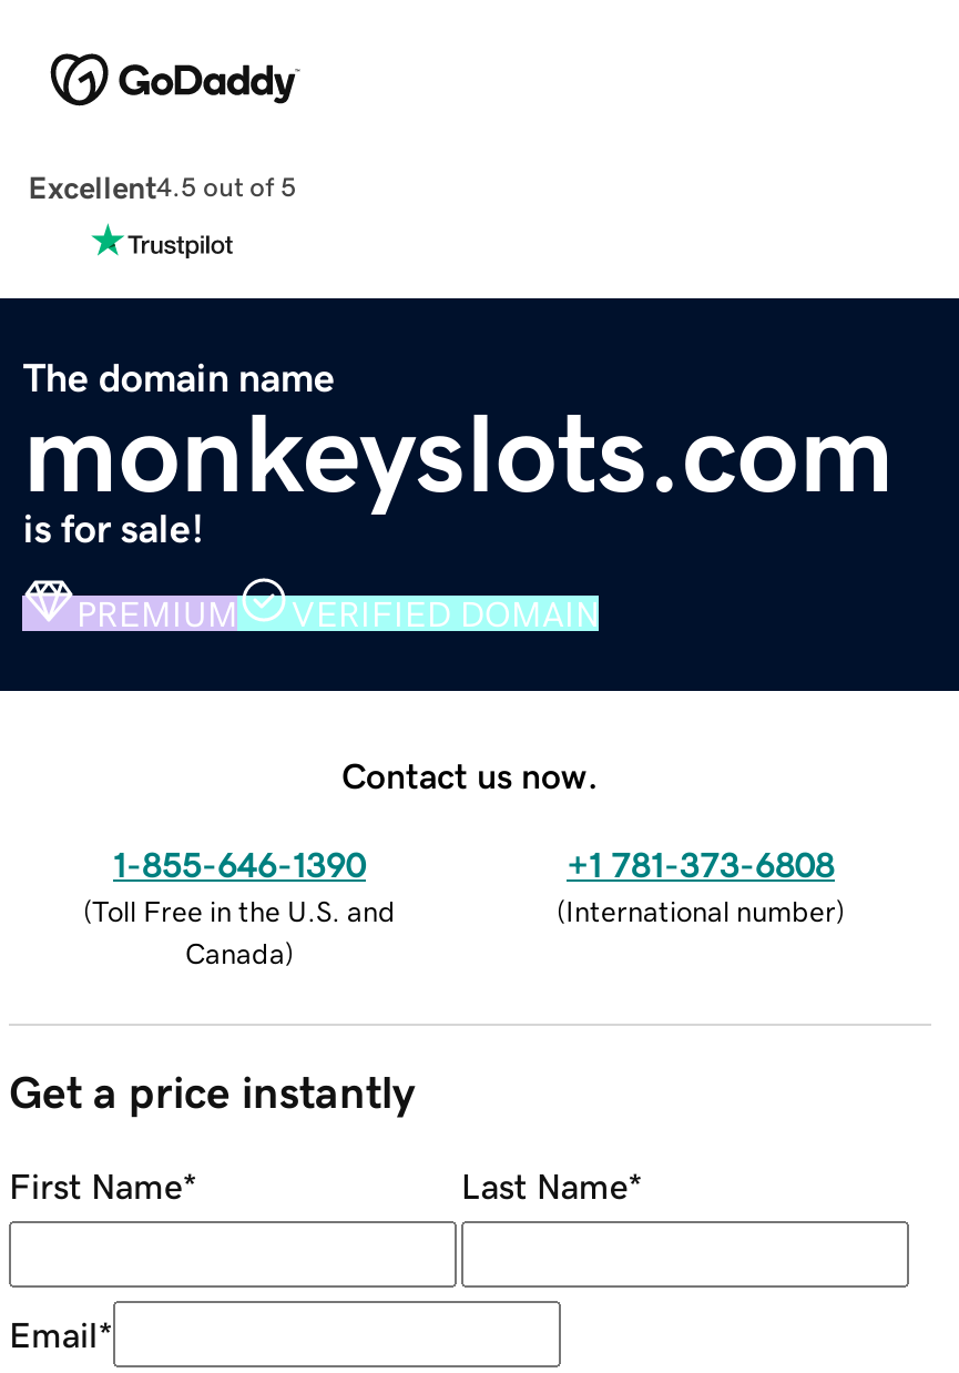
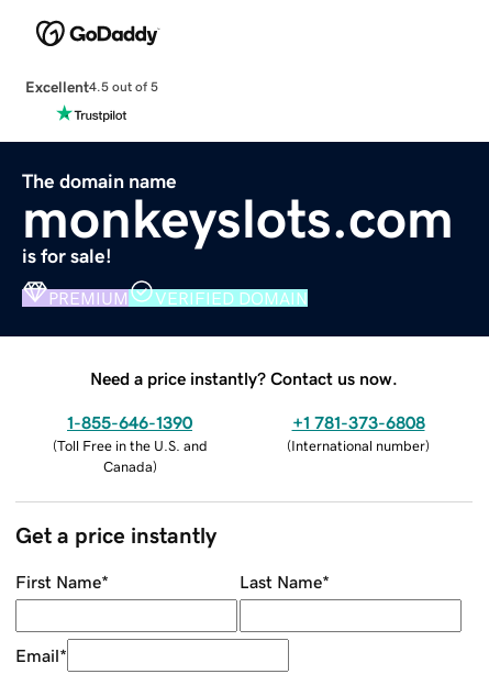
[341,757,599,792] Contact us now. -> [90,369,398,387] Need a price instantly? Contact us now.

